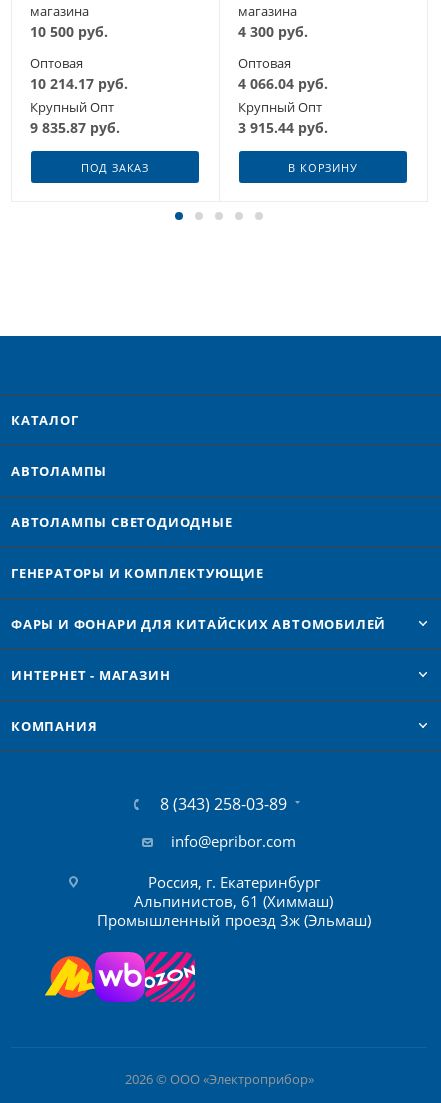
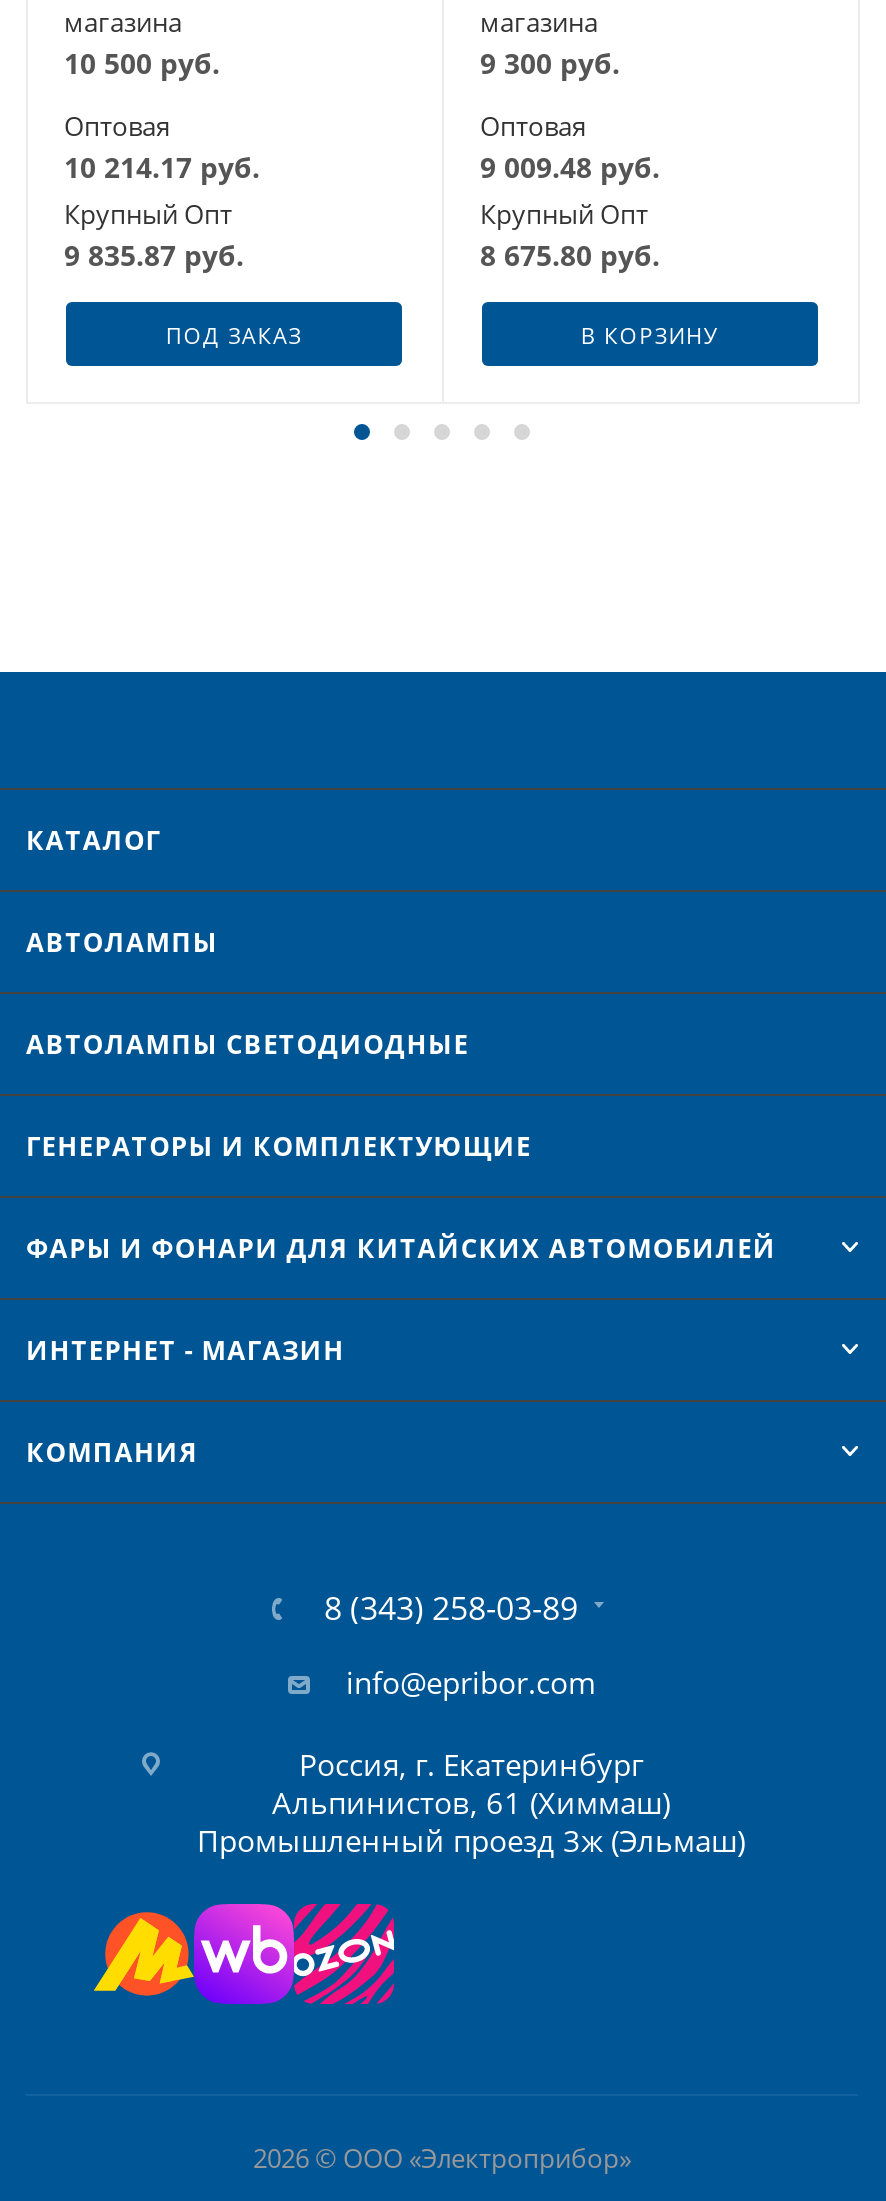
[238,22,308,41] 4 300 руб. -> [480,45,620,83] 9 300 руб.
[238,74,328,93] 4 066.04 руб. -> [480,149,660,187] 9 009.48 руб.
[238,118,328,137] 3 915.44 руб. -> [480,237,660,275] 8 675.80 руб.

